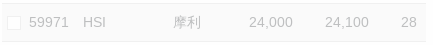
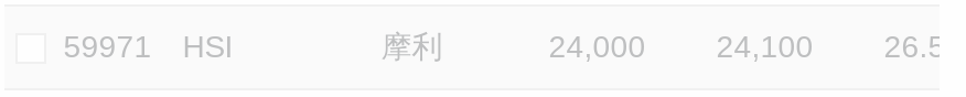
[249,14,417,30] 24,000 24,100 28 -> [549,29,946,64] 24,000 24,100 26.5

